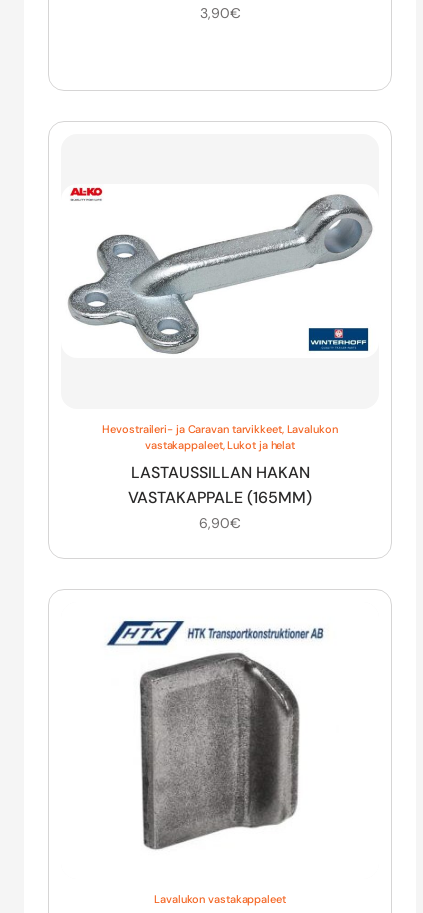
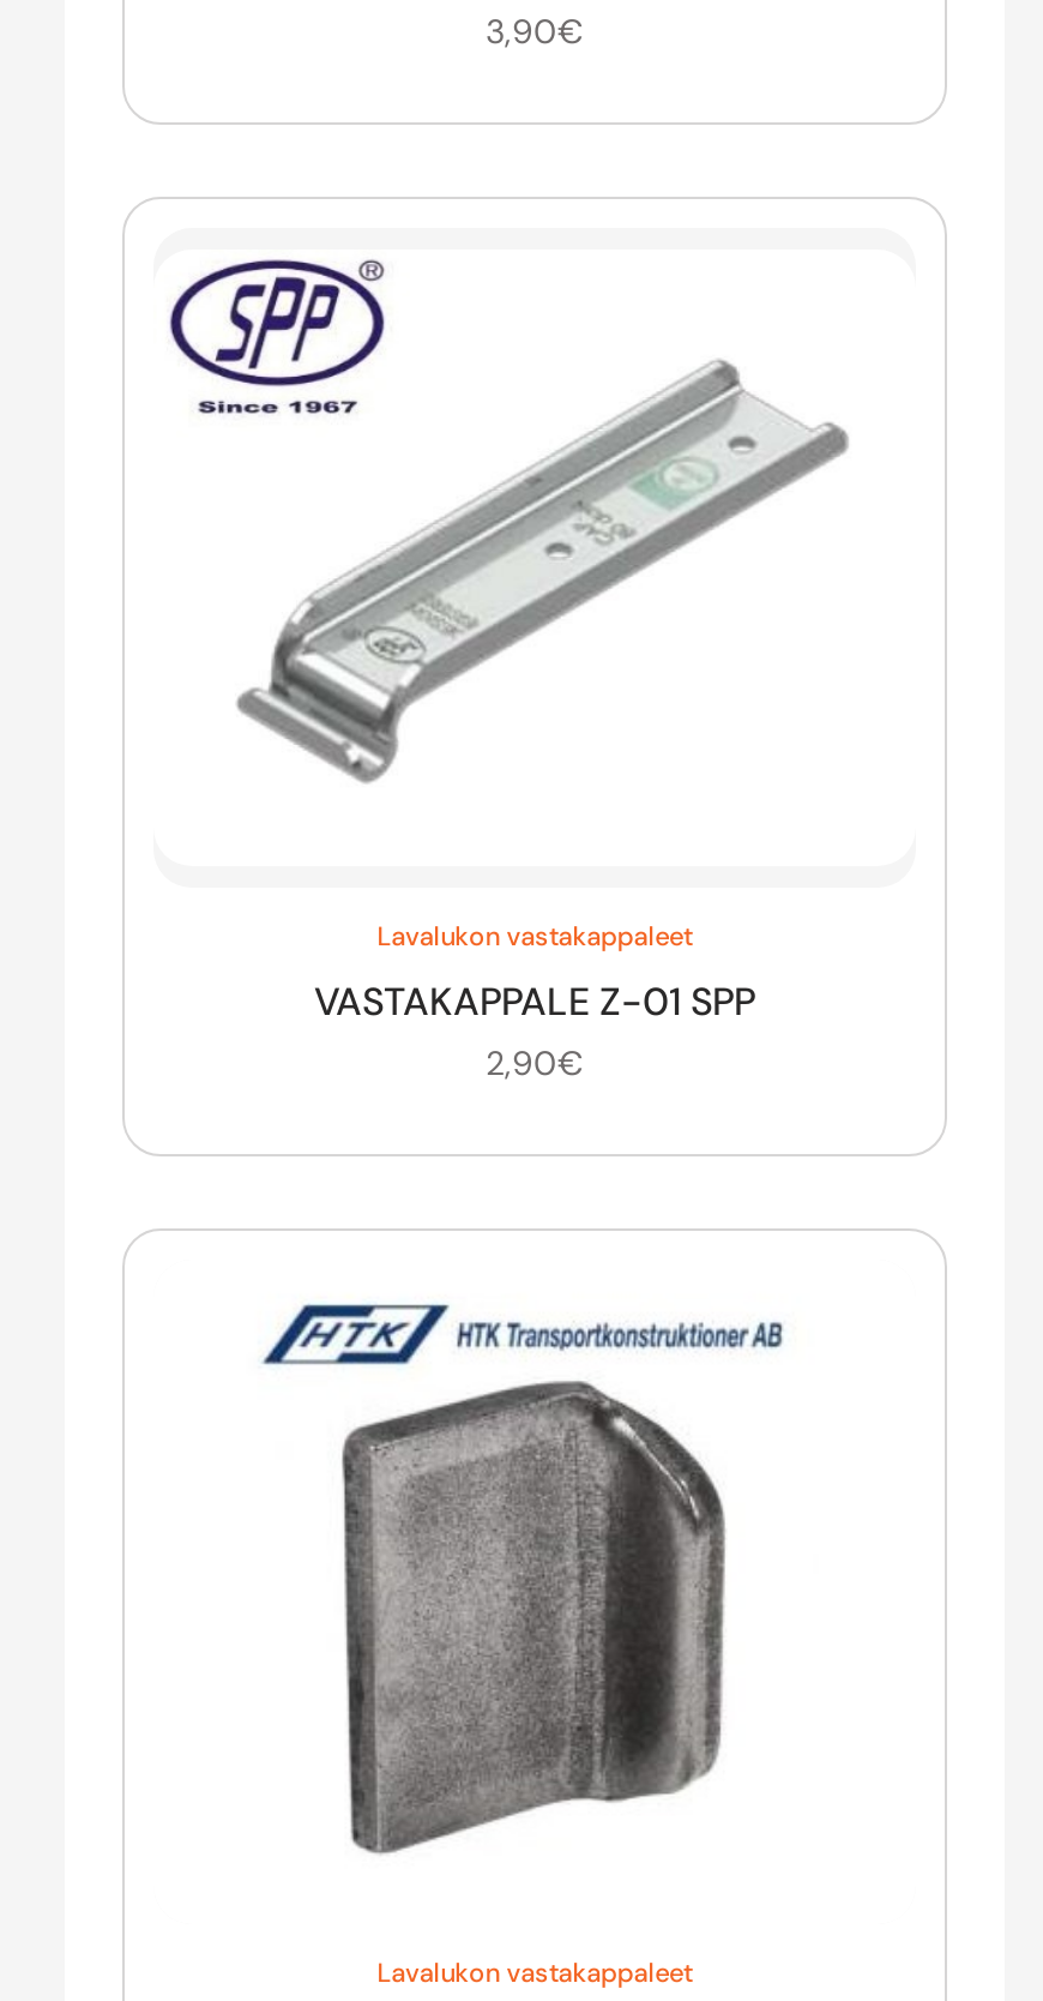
[67,187,373,355] [image] -> [168,257,863,785] [image]
[102,421,338,451] Hevostraileri- ja Caravan tarvikkeet, Lavalukon | vastakappaleet, Lukot ja helat -> [377,918,692,952] Lavalukon vastakappaleet
[128,461,312,531] LASTAUSSILLAN HAKAN | VASTAKAPPALE (165MM) | 6,90€ -> [314,976,755,1084] VASTAKAPPALE Z-01 SPP | 2,90€

